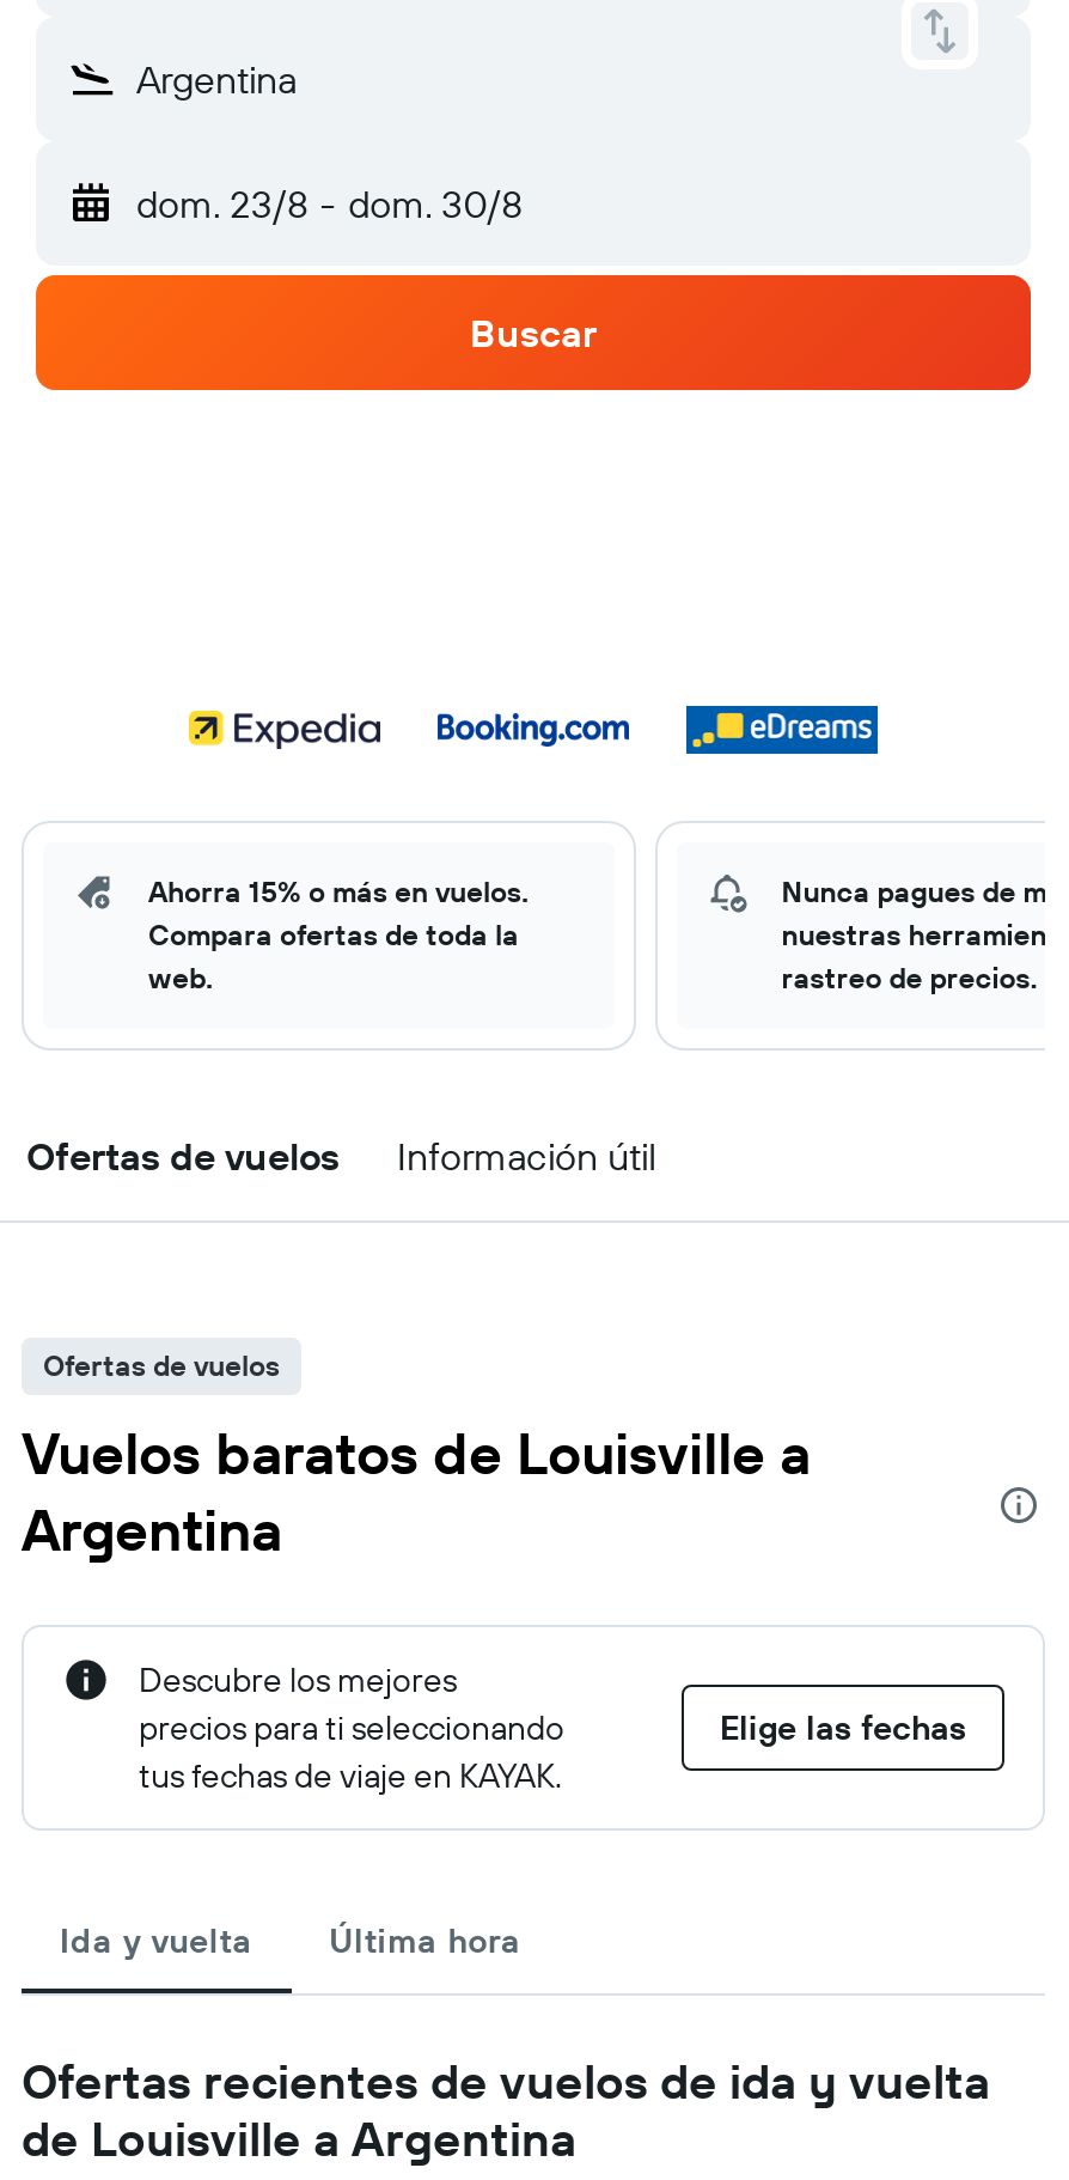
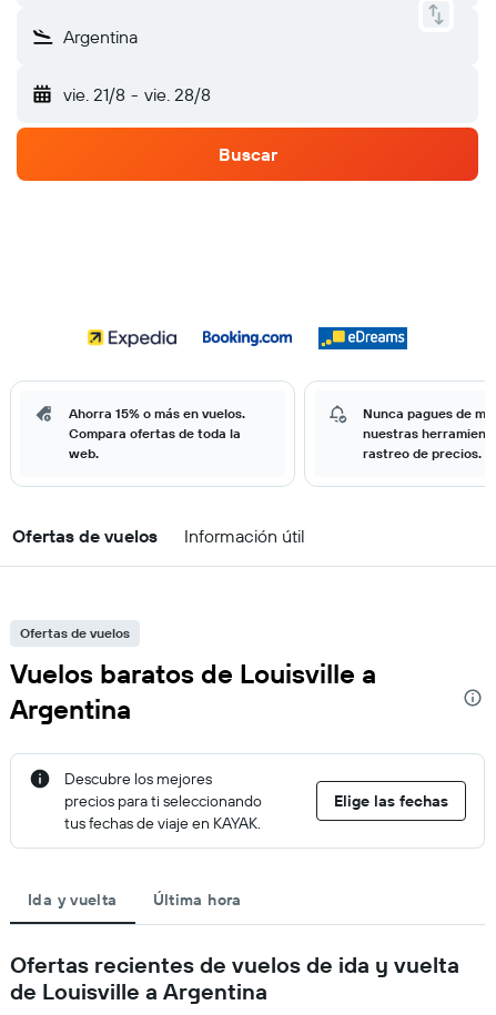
[136,179,523,227] dom. 23/8 - dom. 30/8 -> [63,83,210,105] vie. 21/8 - vie. 28/8

